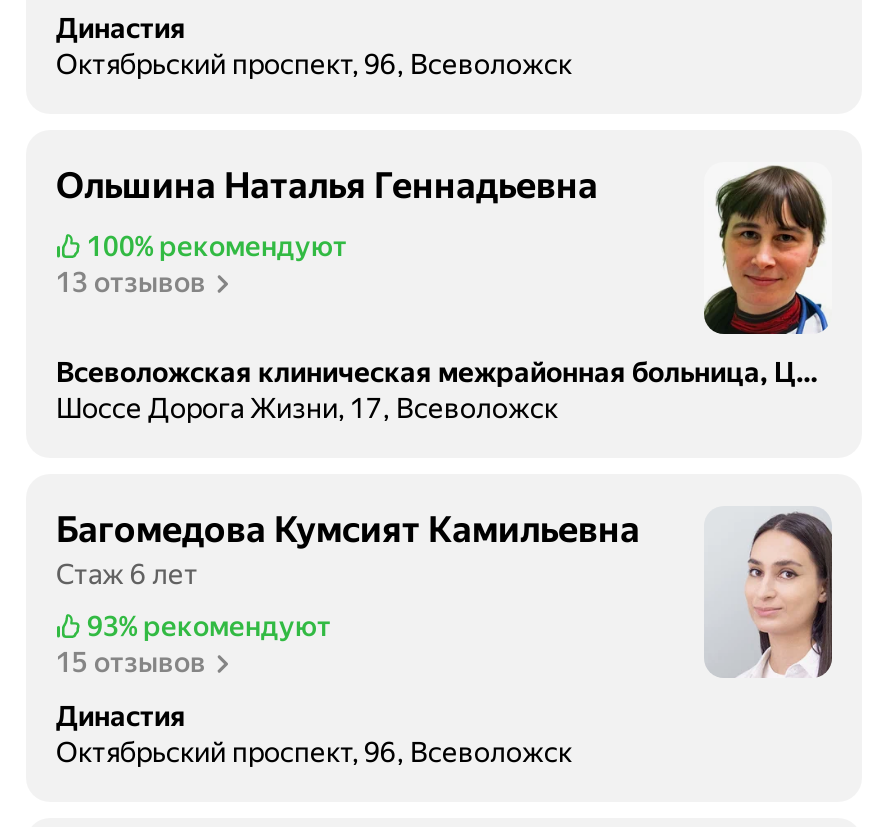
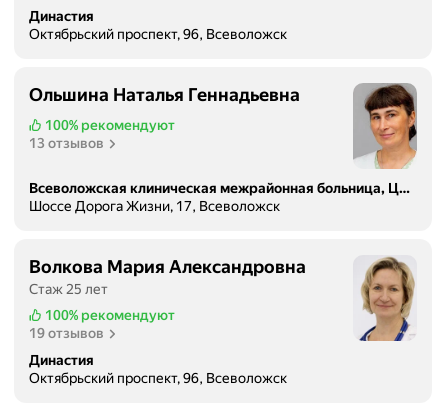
[702,161,832,337] [image] -> [353,82,418,170] [image]
[56,508,640,590] Багомедова Кумсият Камильевна | Стаж 6 лет -> [29,256,306,297] Волкова Мария Александровна | Стаж 25 лет
[706,509,834,677] [image] -> [355,256,417,342] [image]
[56,610,331,678] 93% рекомендуют | 15 отзывов -> [29,307,174,341] 100% рекомендуют | 19 отзывов

